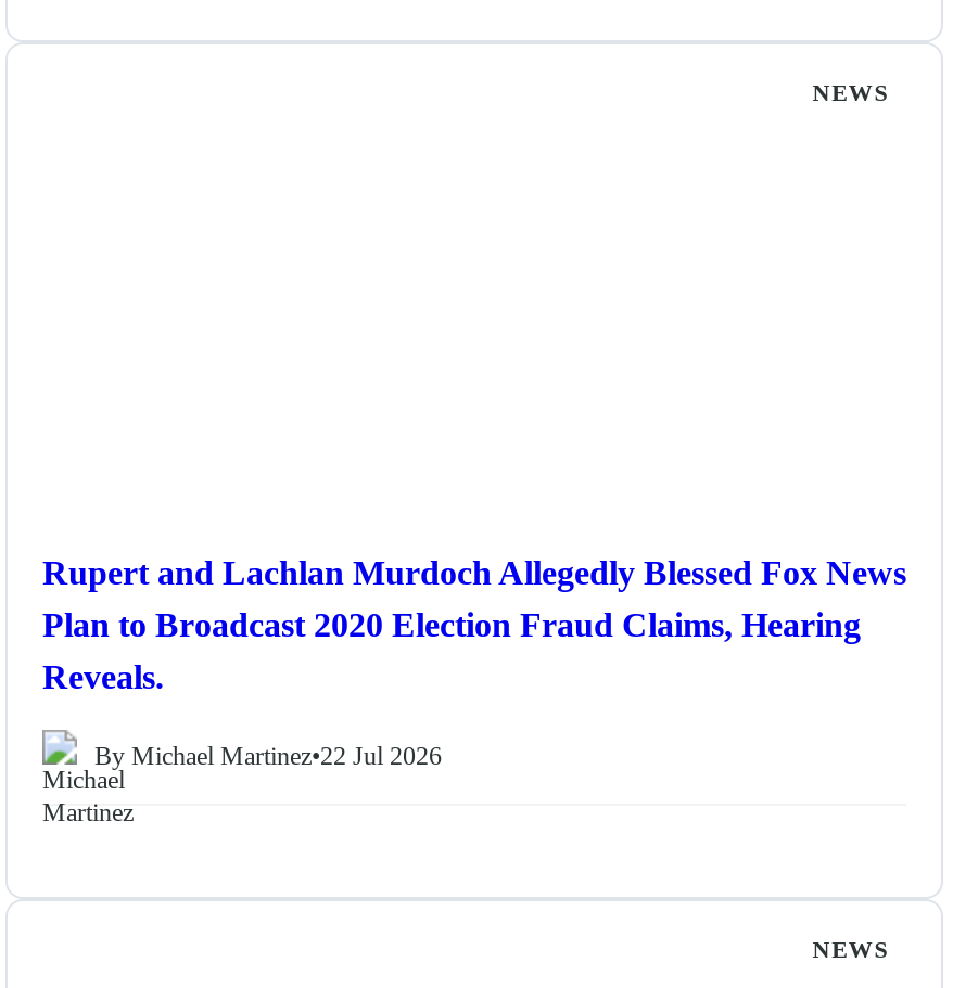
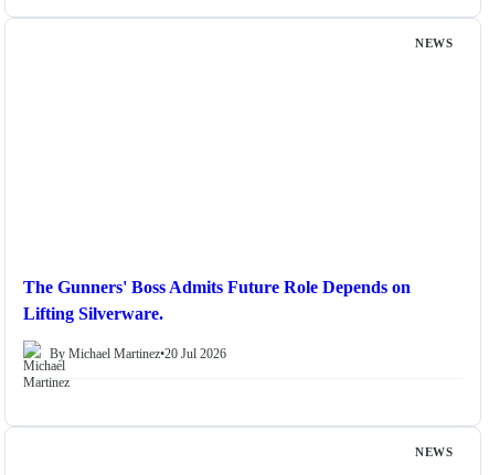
[42,555,906,696] Rupert and Lachlan Murdoch Allegedly Blessed Fox News | Plan to Broadcast 2020 Election Fraud Claims, Hearing | Reveals. -> [23,278,411,323] The Gunners' Boss Admits Future Role Depends on | Lifting Silverware.
[94,740,442,770] By Michael Martinez•22 Jul 2026 -> [50,346,226,361] By Michael Martinez•20 Jul 2026

